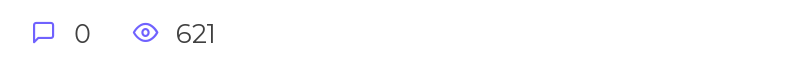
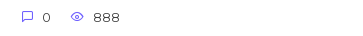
[176,18,214,48] 621 -> [93,10,120,25] 888

